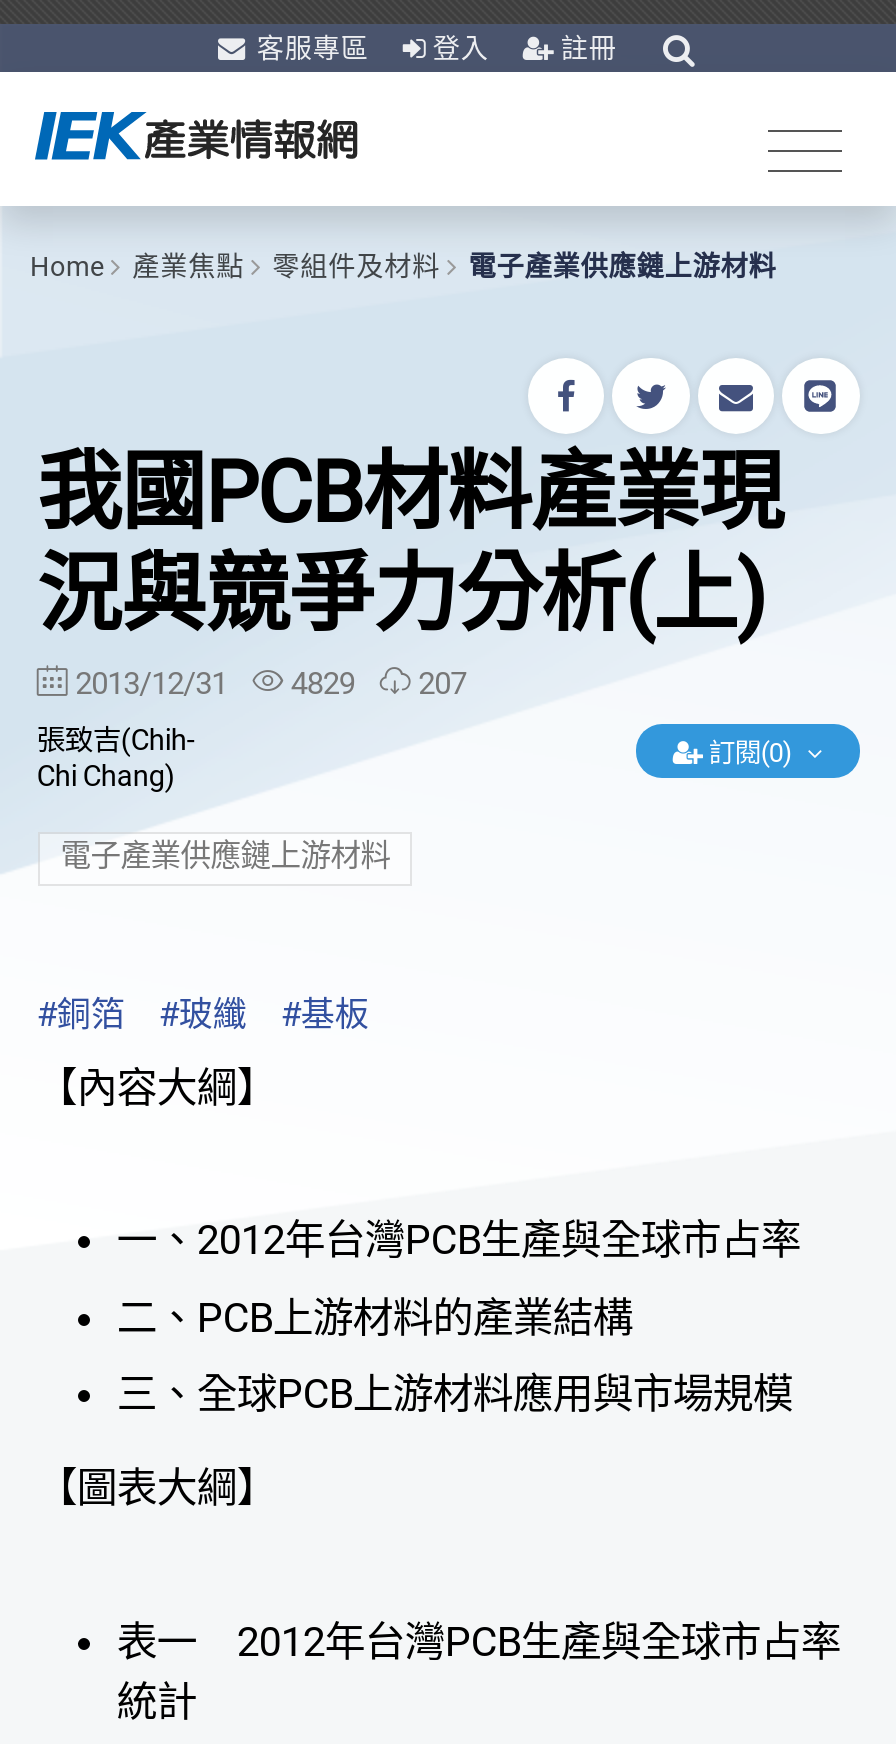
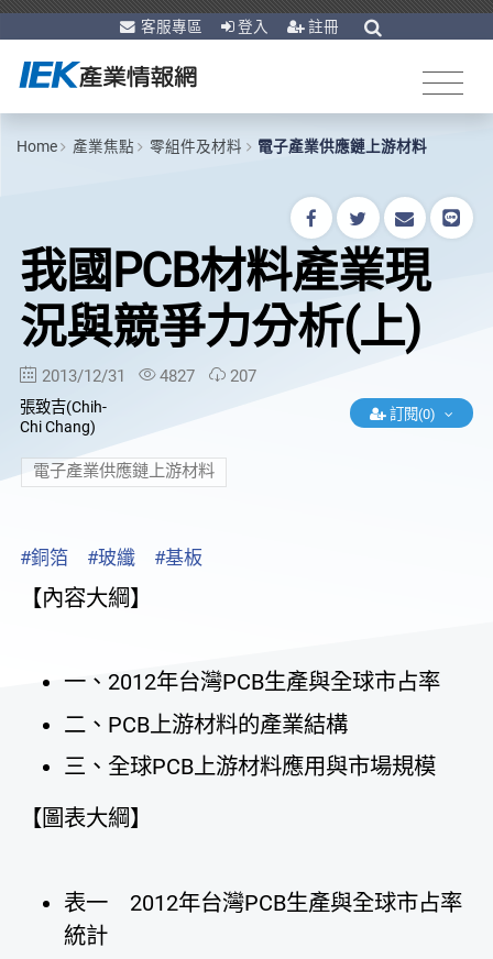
[75,667,466,703] 2013/12/31 4829 207 -> [41,367,257,386] 2013/12/31 4827 207

